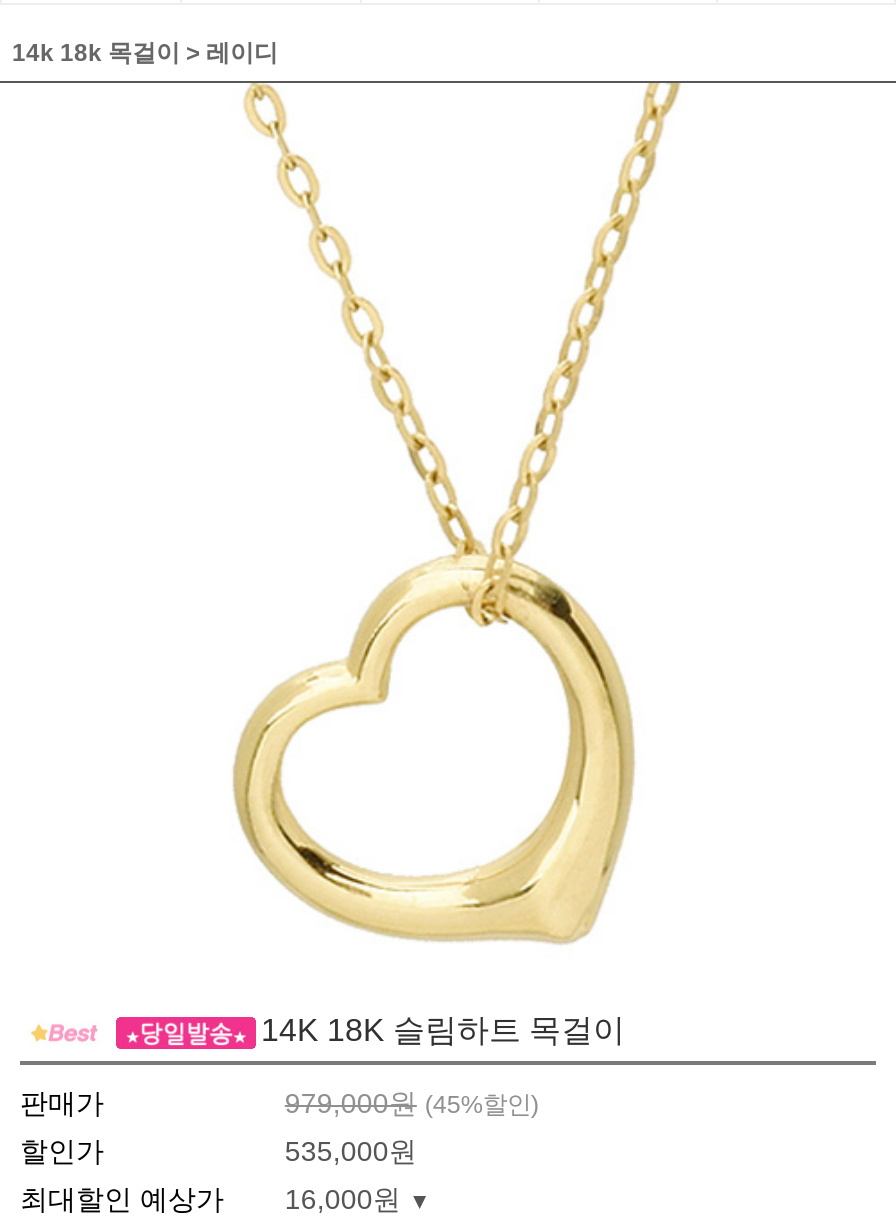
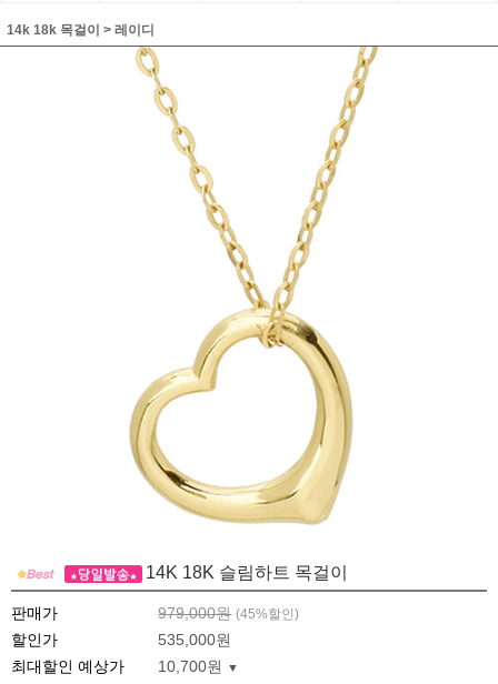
[20,1183,401,1215] 최대할인 예상가 16,000원 -> [11,657,223,675] 최대할인 예상가 10,700원

